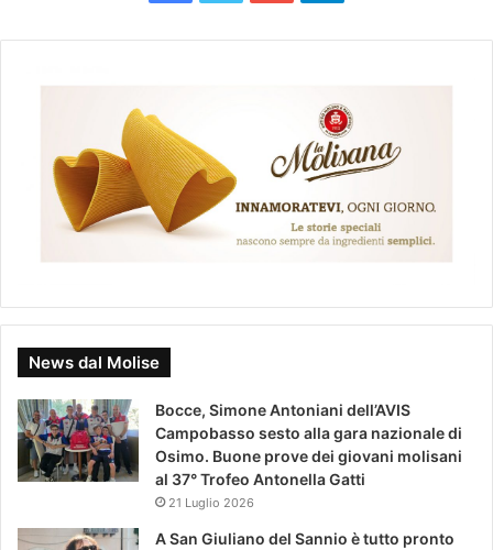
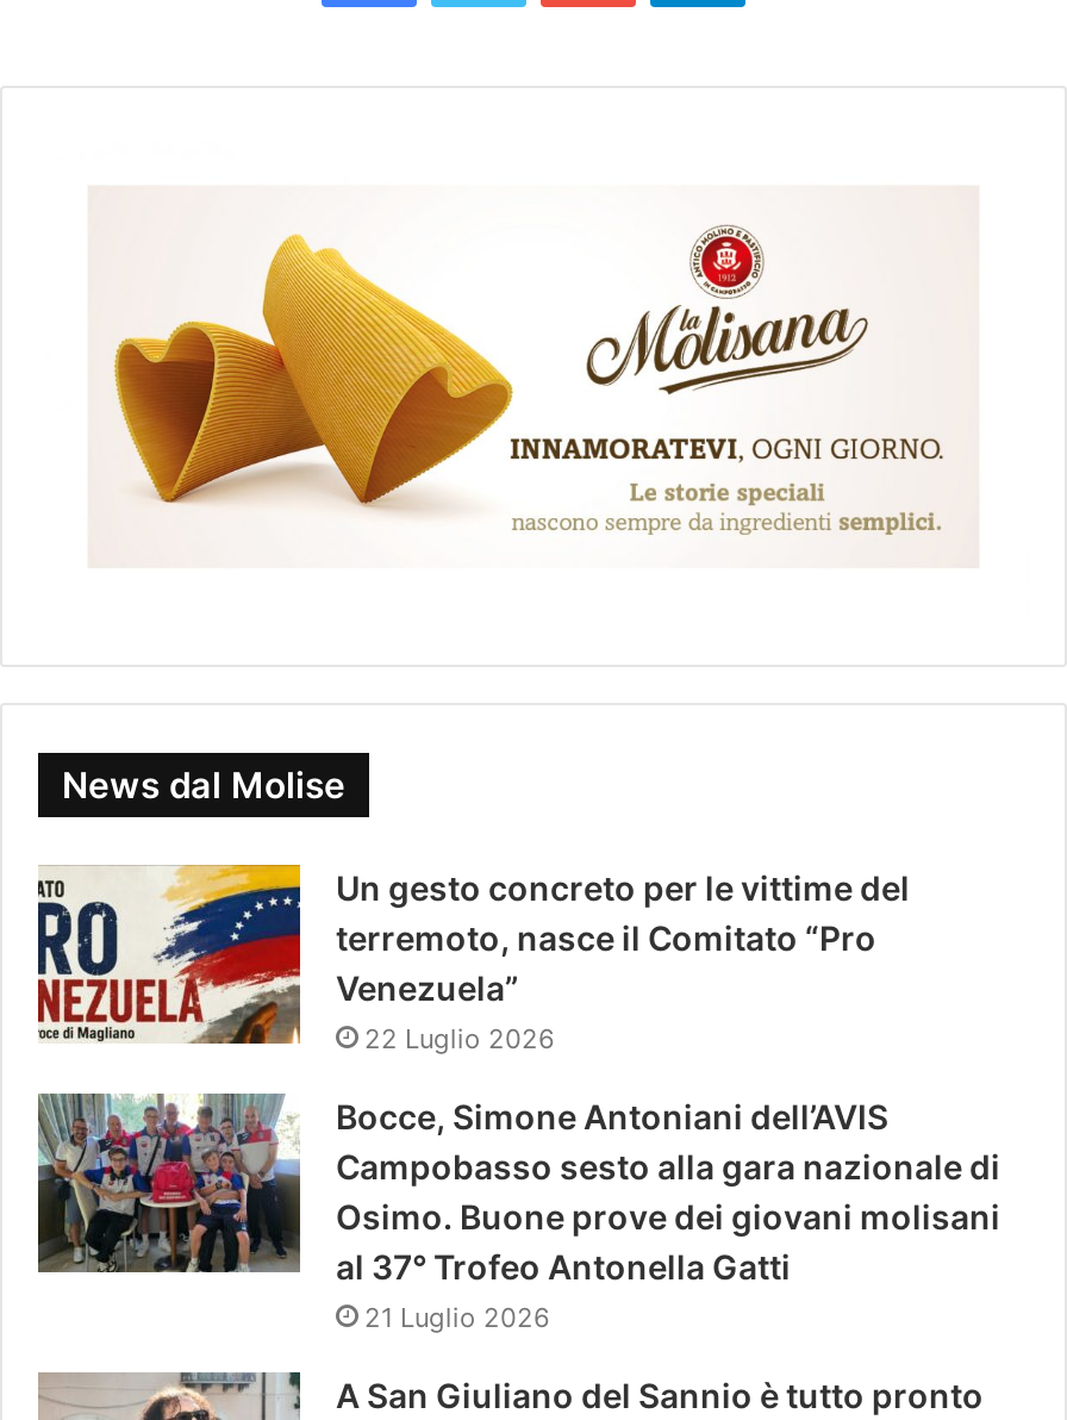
none -> [36,862,910,1055] [image] | Un gesto concreto per le vittime del | terremoto, nasce il Comitato “Pro | Venezuela” | 22 Luglio 2026

